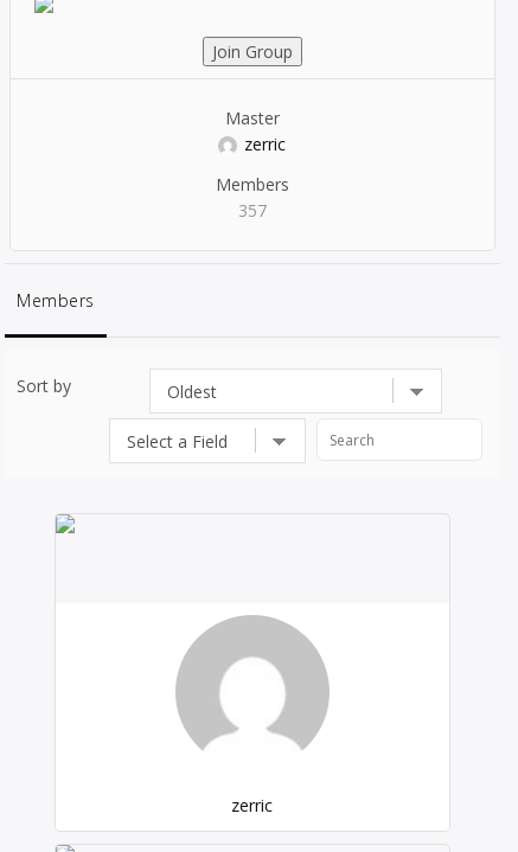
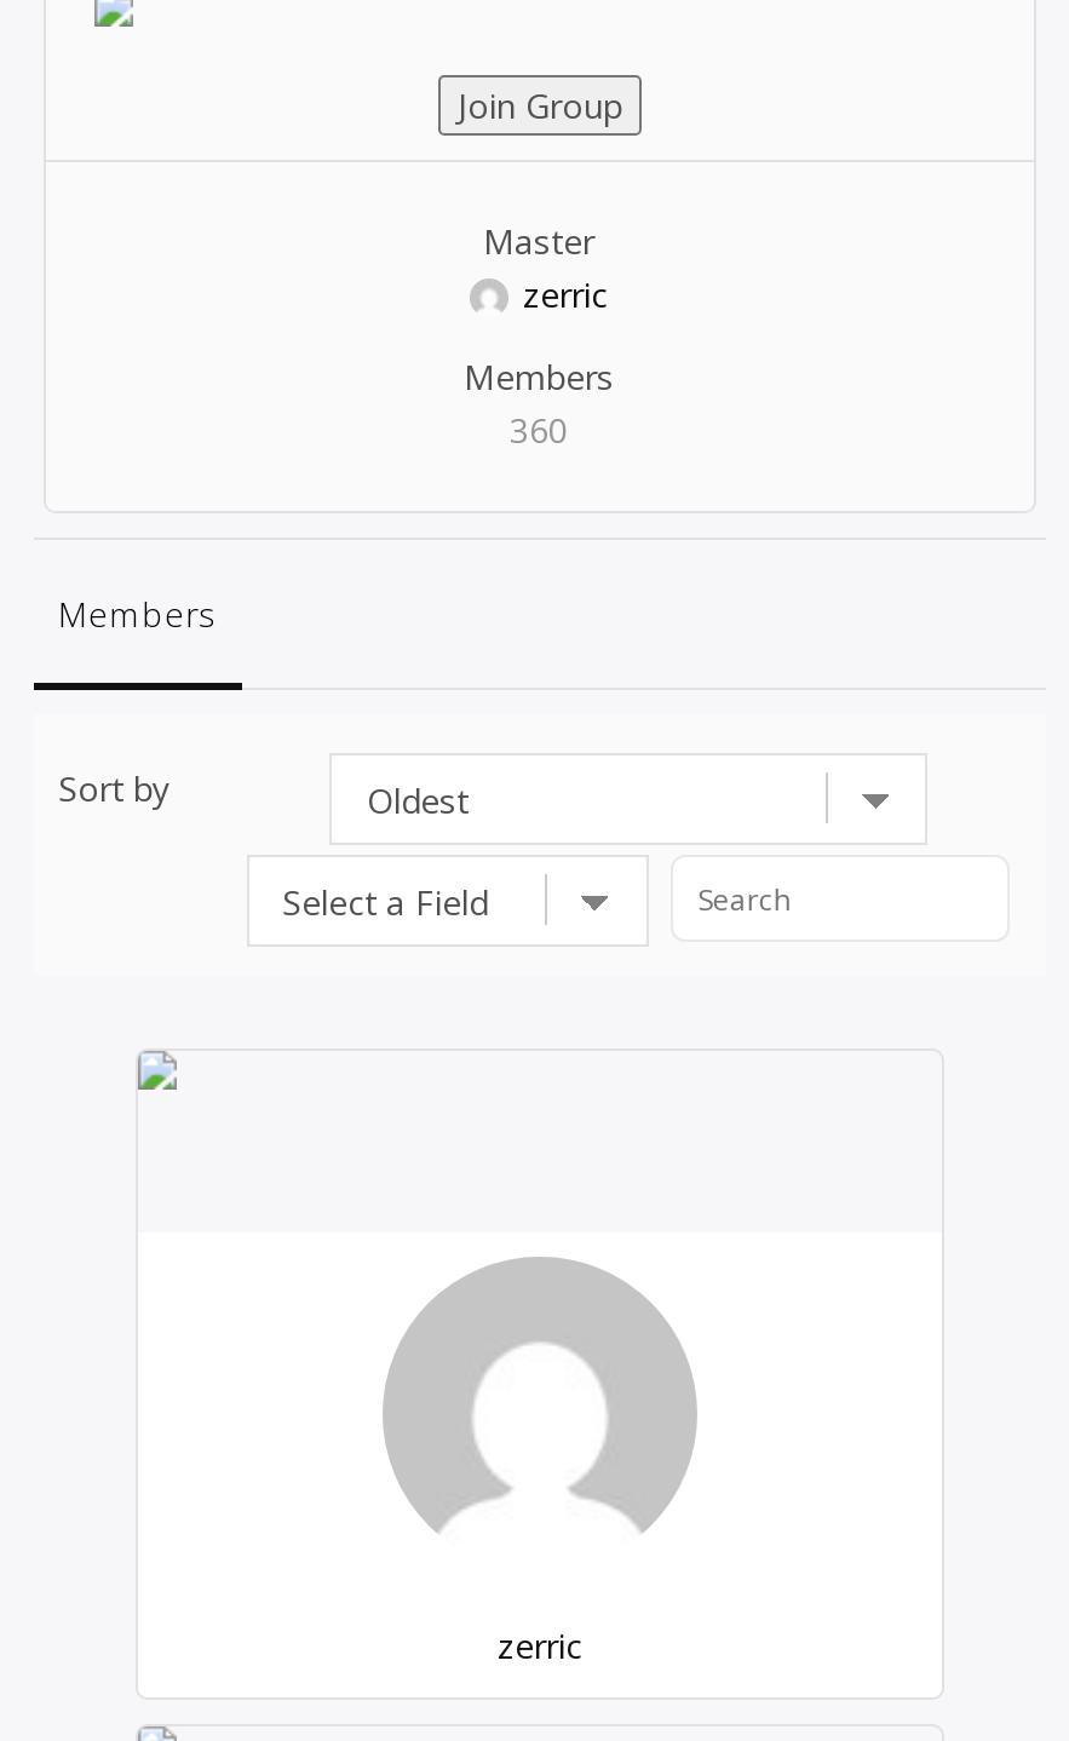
[238,199,266,222] 357 -> [510,407,568,453] 360

